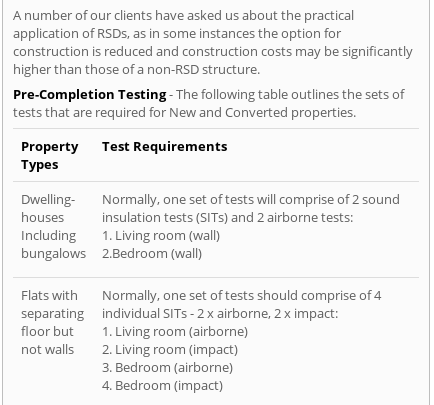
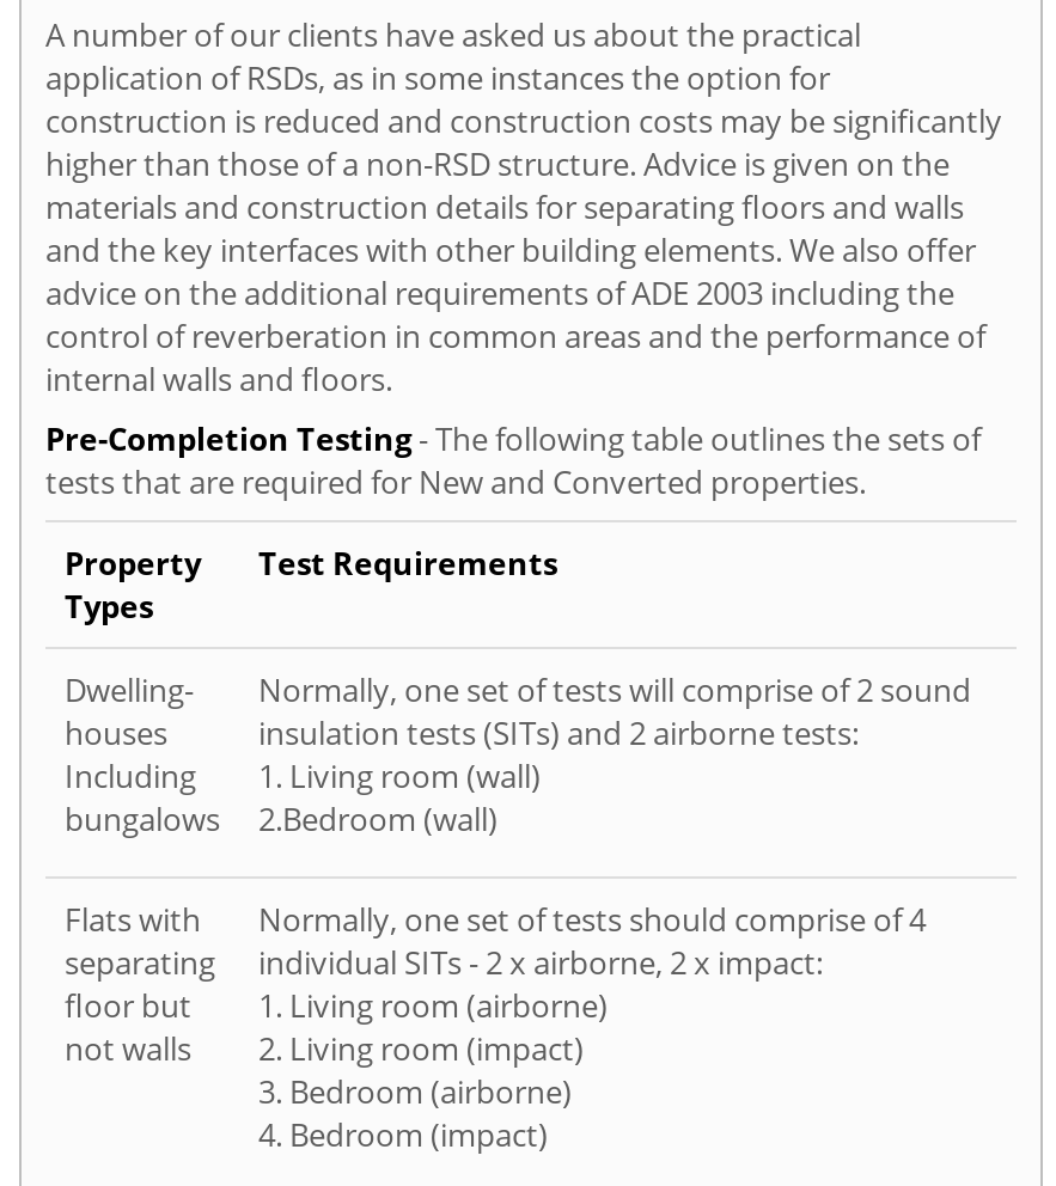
[13,60,260,78] higher than those of a non-RSD structure. -> [45,141,985,400] higher than those of a non-RSD structure. Advice is given on the | materials and construction details for separating floors and walls | and the key interfaces with other building elements. We also offer | advice on the additional requirements of ADE 2003 including the | control of reverberation in common areas and the performance of | internal walls and floors.

